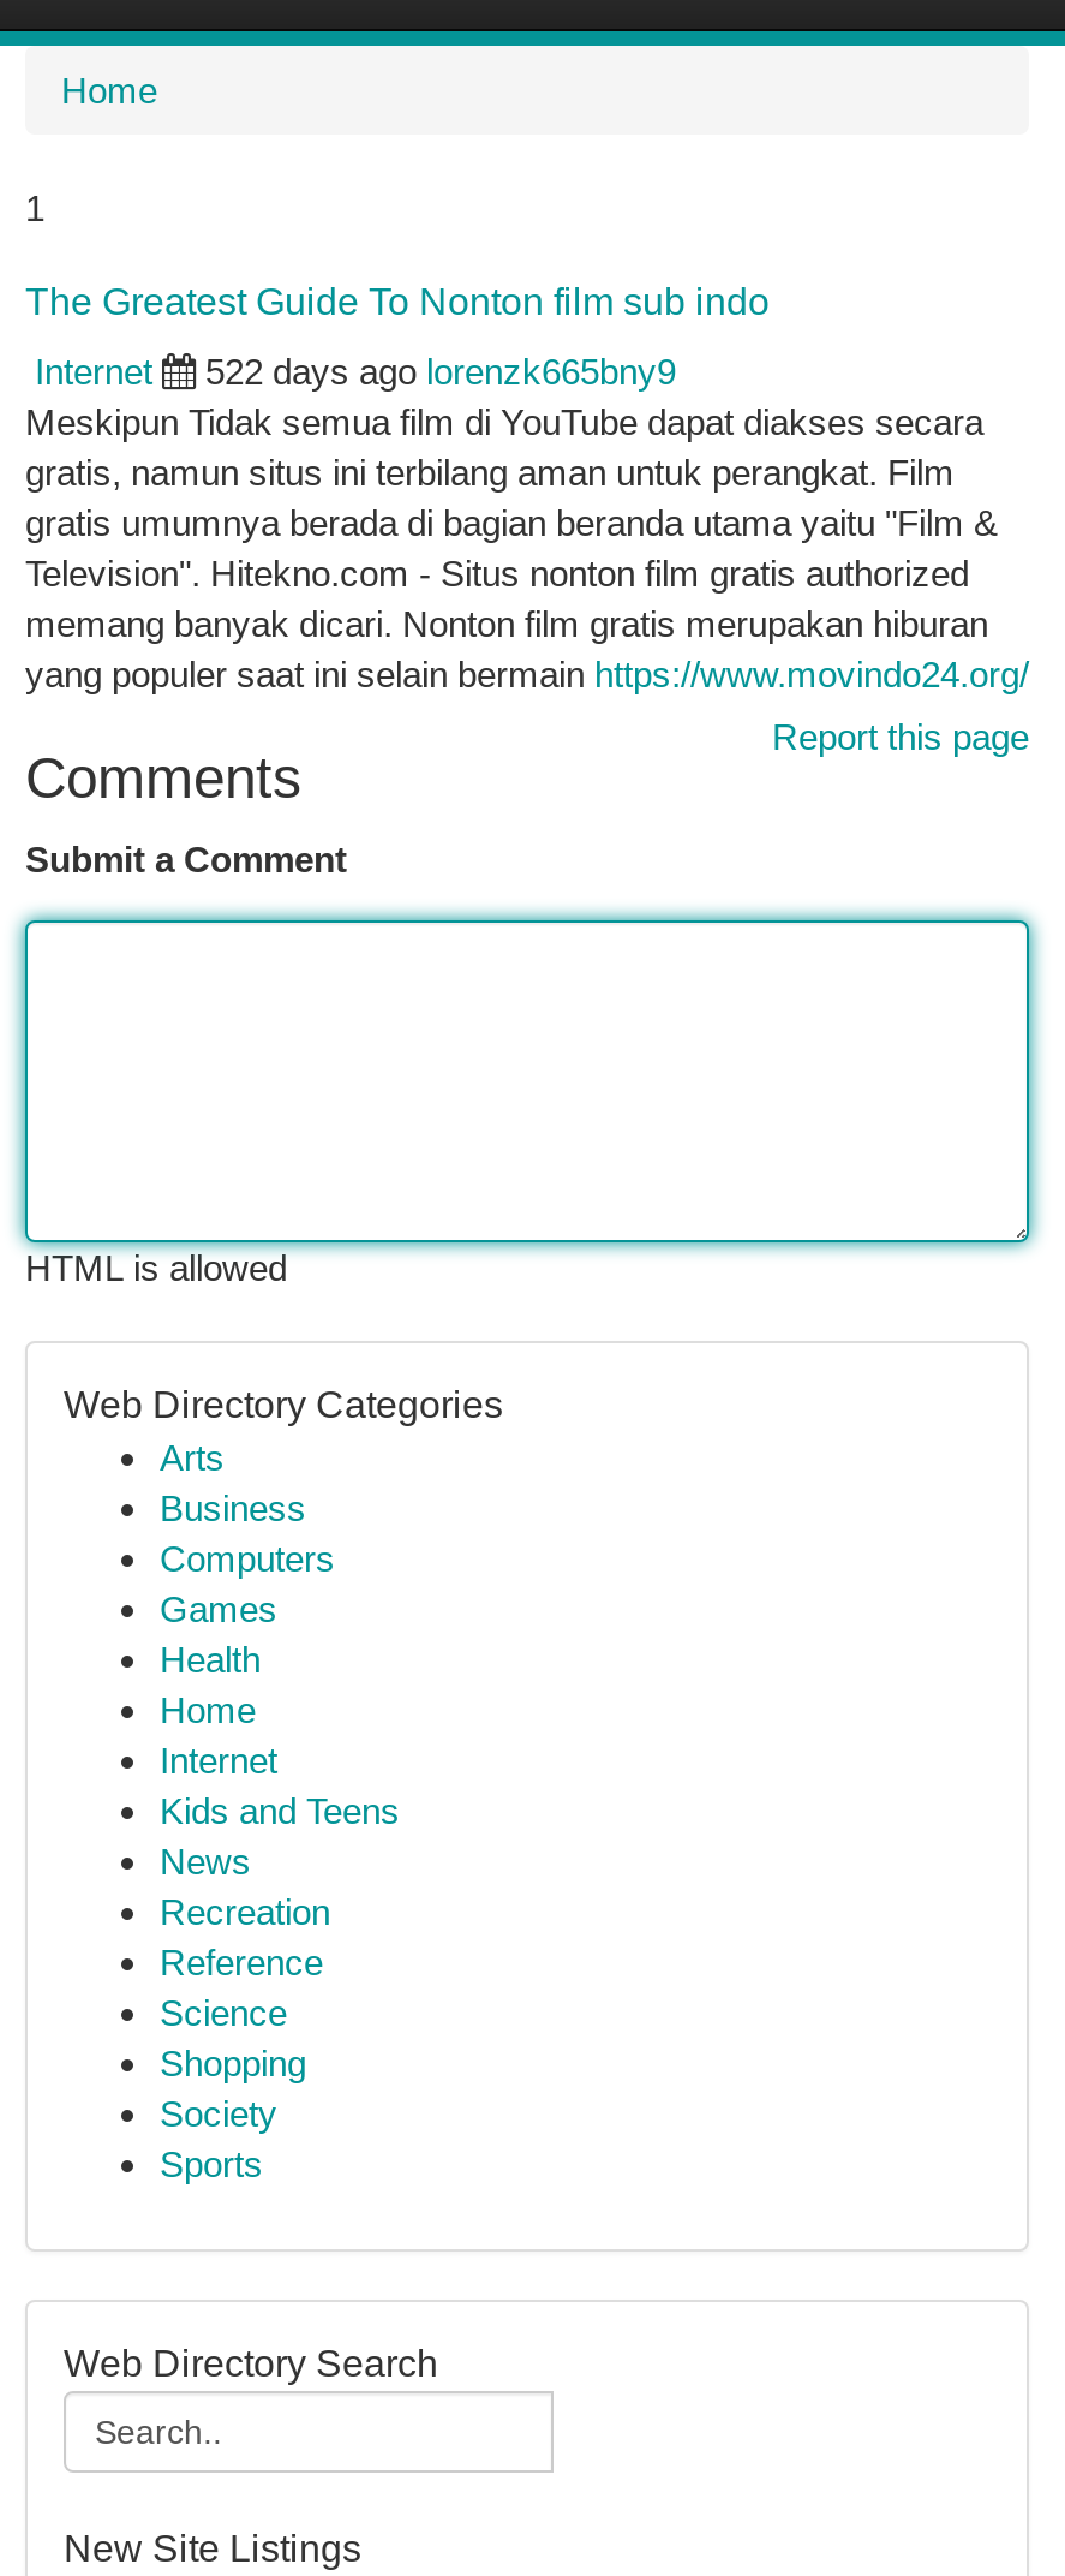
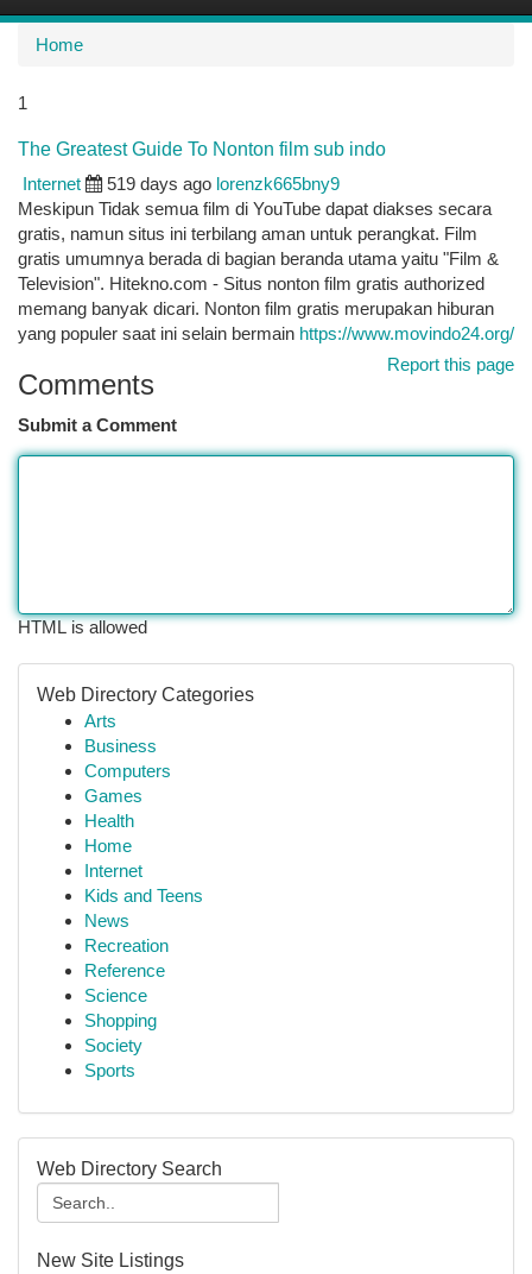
[205,351,676,392] 522 days ago lorenzk665bny9 -> [107,174,340,194] 519 days ago lorenzk665bny9

